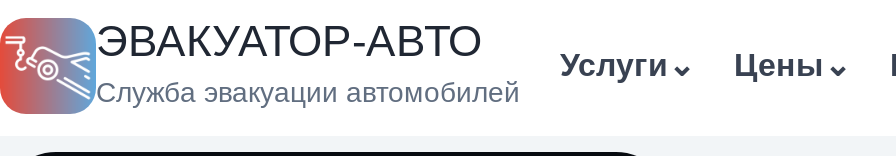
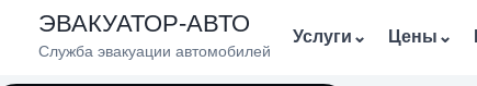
[6,16,90,116] [image] -> none

